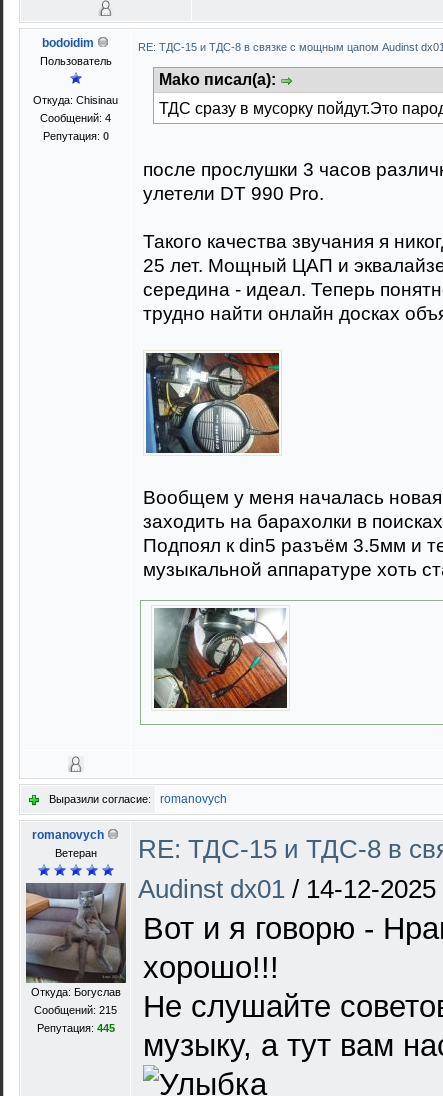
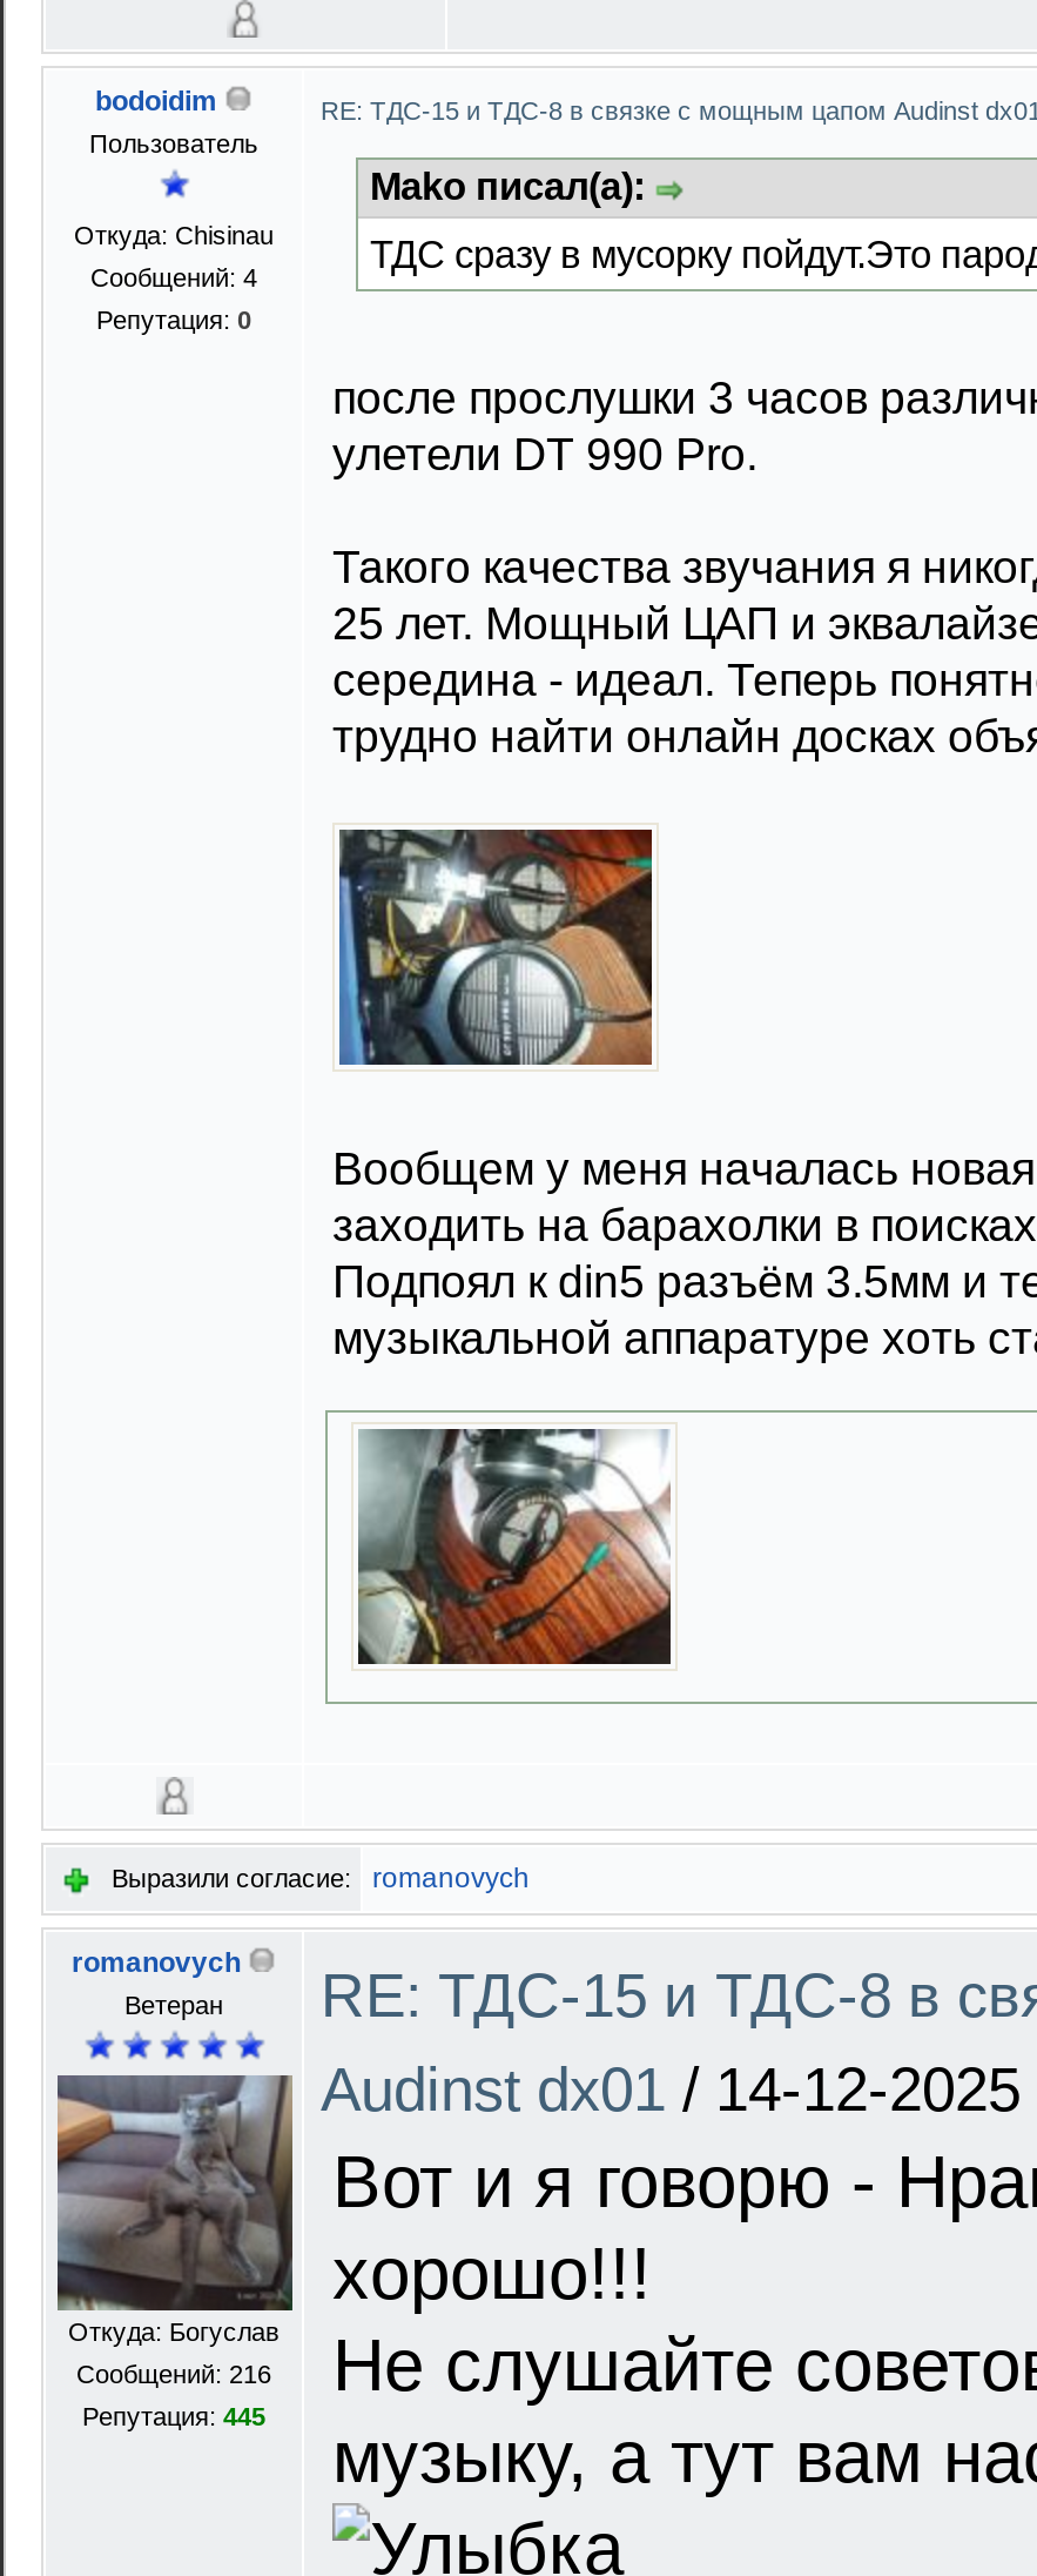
[34,1004,117,1016] Сообщений: 215 -> [76,2360,271,2388] Сообщений: 216

